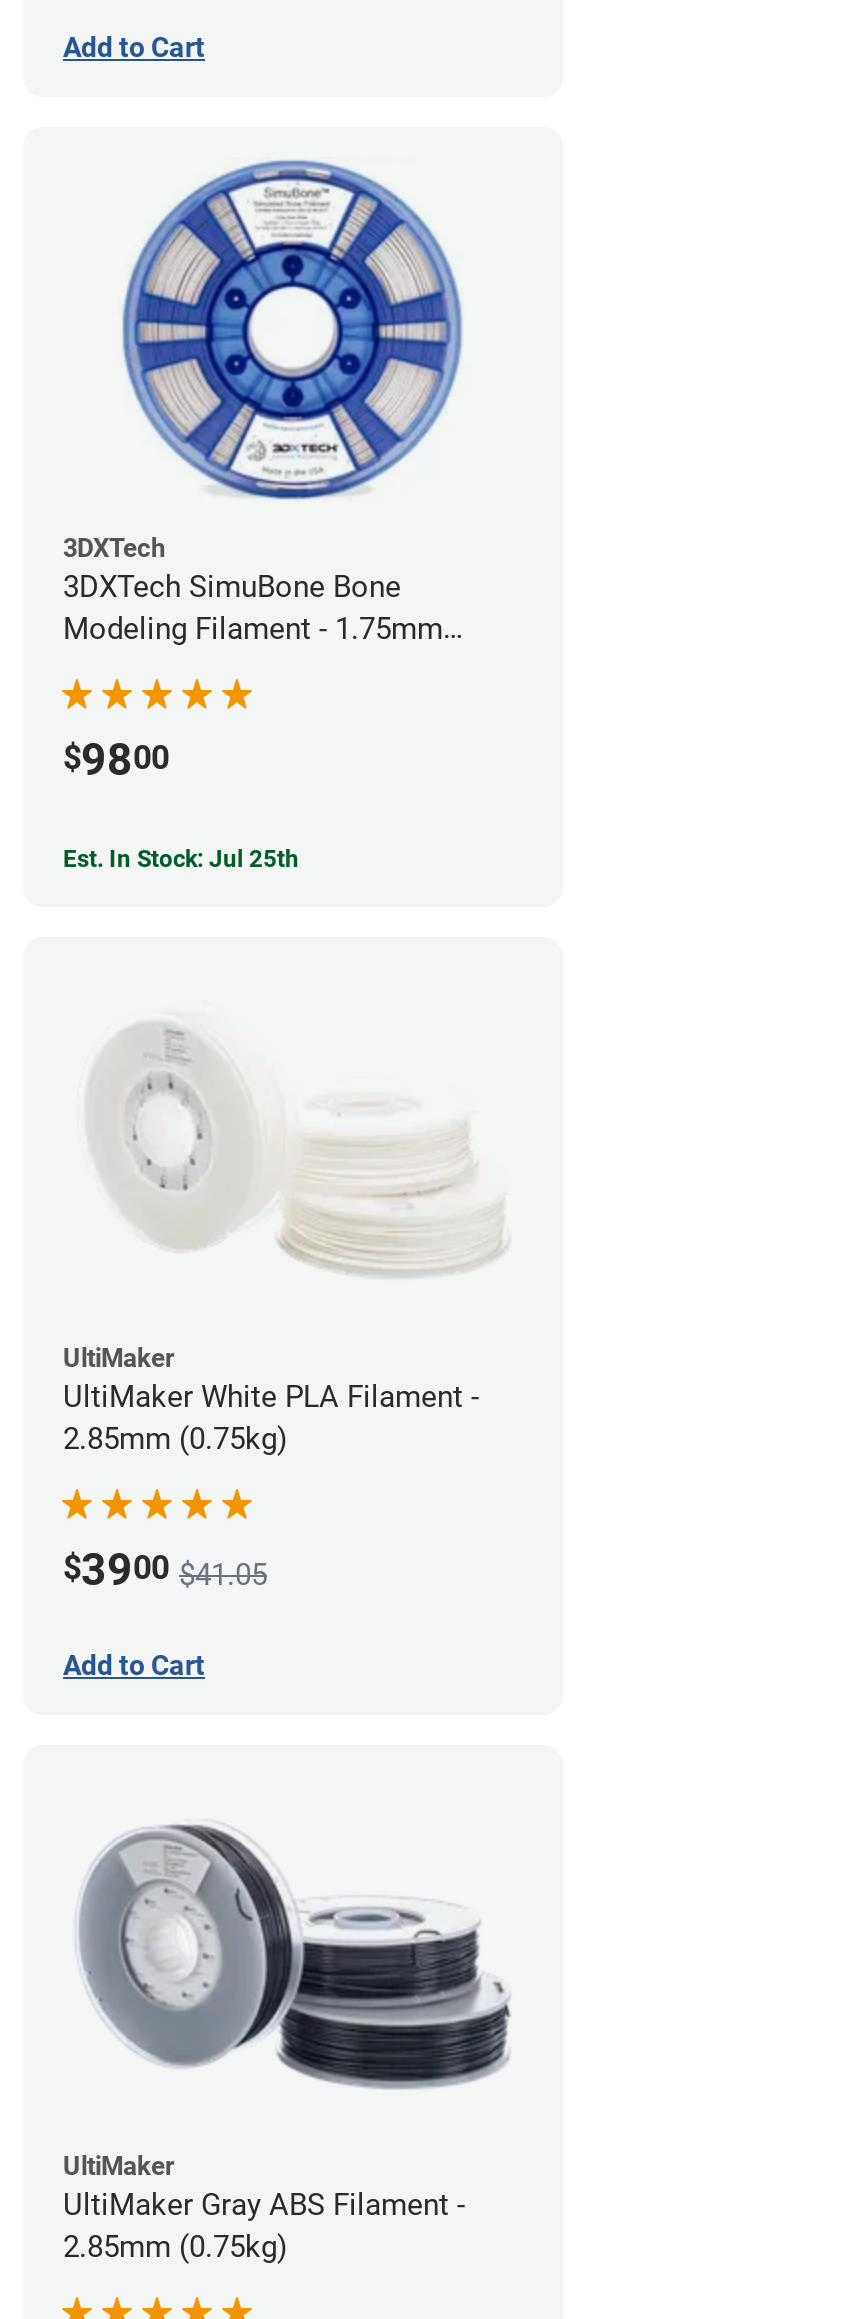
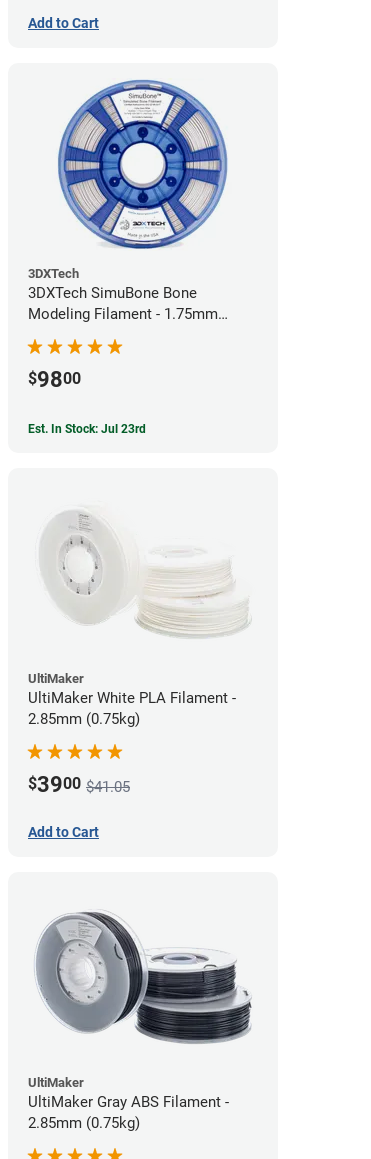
[63,844,299,872] Est. In Stock: Jul 25th -> [28,421,146,435] Est. In Stock: Jul 23rd

